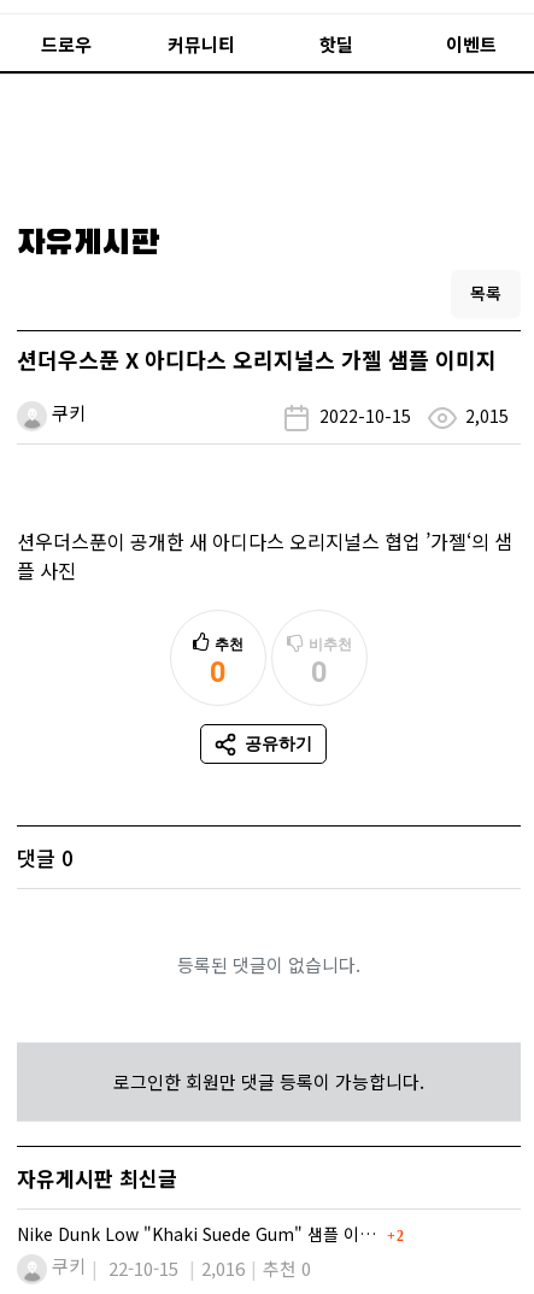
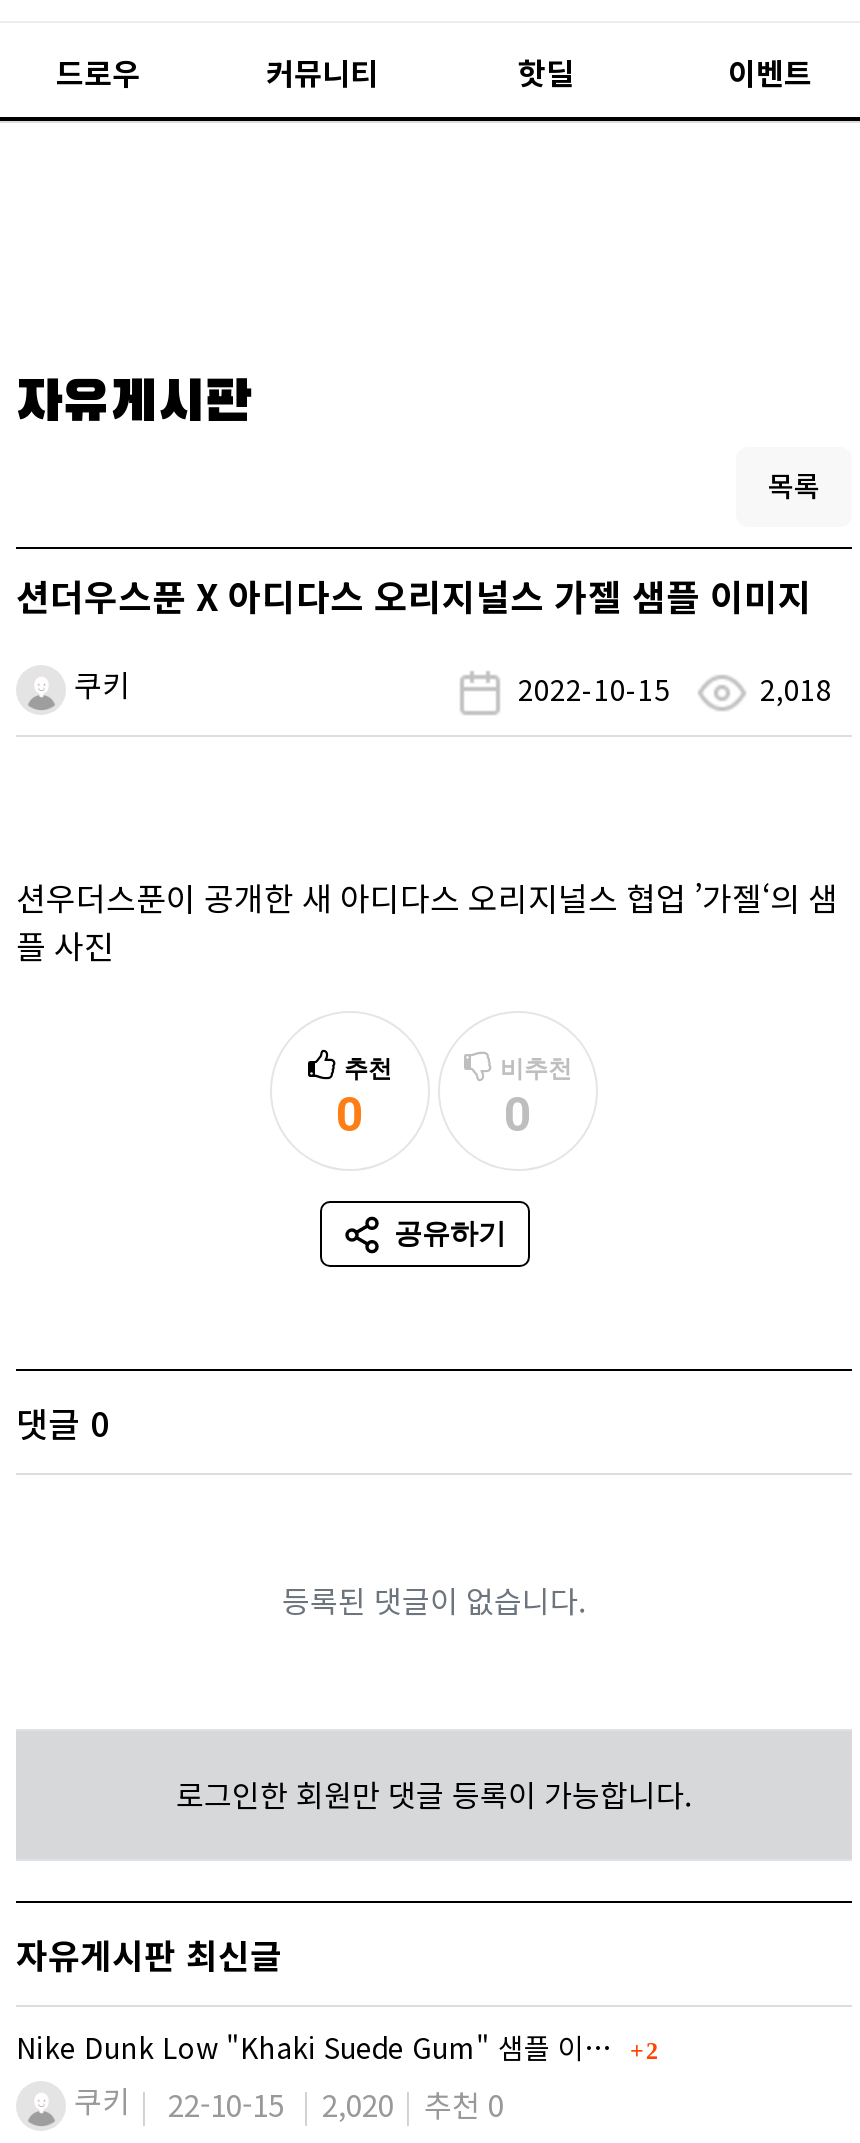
[465,404,509,428] 2,015 -> [760,670,832,710] 2,018
[52,1253,311,1281] 쿠키 22-10-15 2,016 추천 0 -> [74,2080,504,2125] 쿠키 22-10-15 2,020 추천 0

